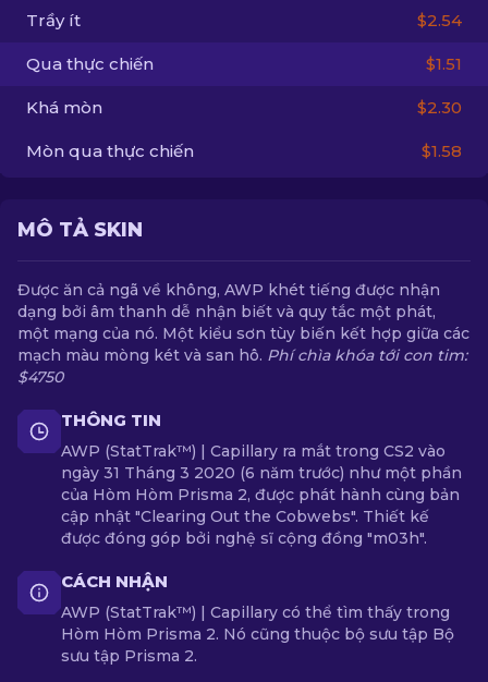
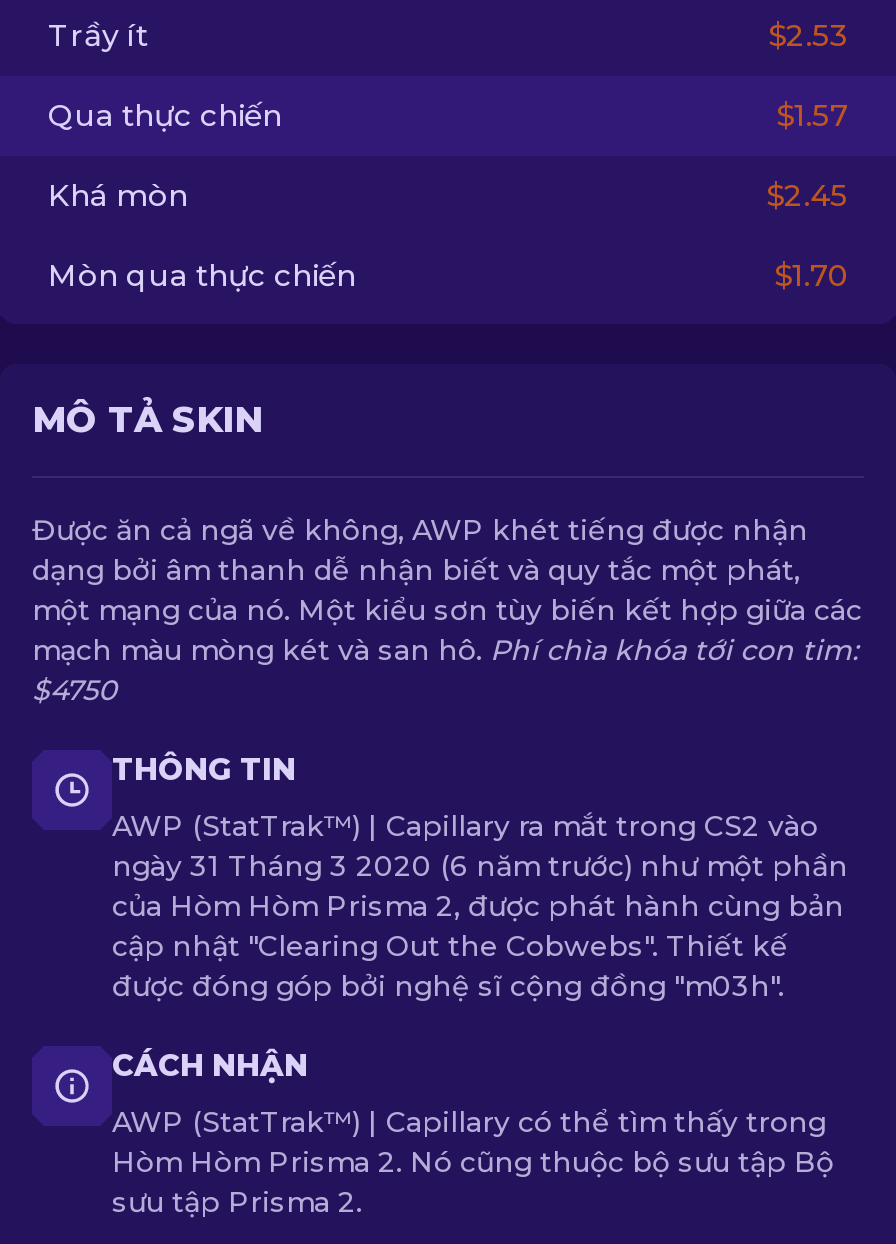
[417,10,462,31] $2.54 -> [768,16,848,54] $2.53
[426,53,462,74] $1.51 -> [776,96,848,134] $1.57
[417,97,462,118] $2.30 -> [766,176,848,214] $2.45
[422,141,462,161] $1.58 -> [774,256,848,294] $1.70

